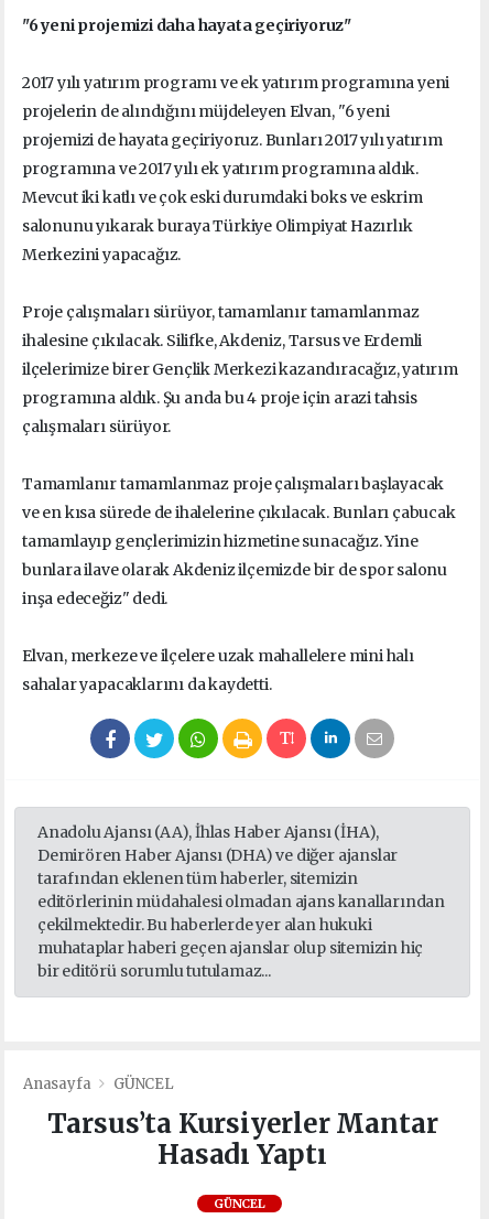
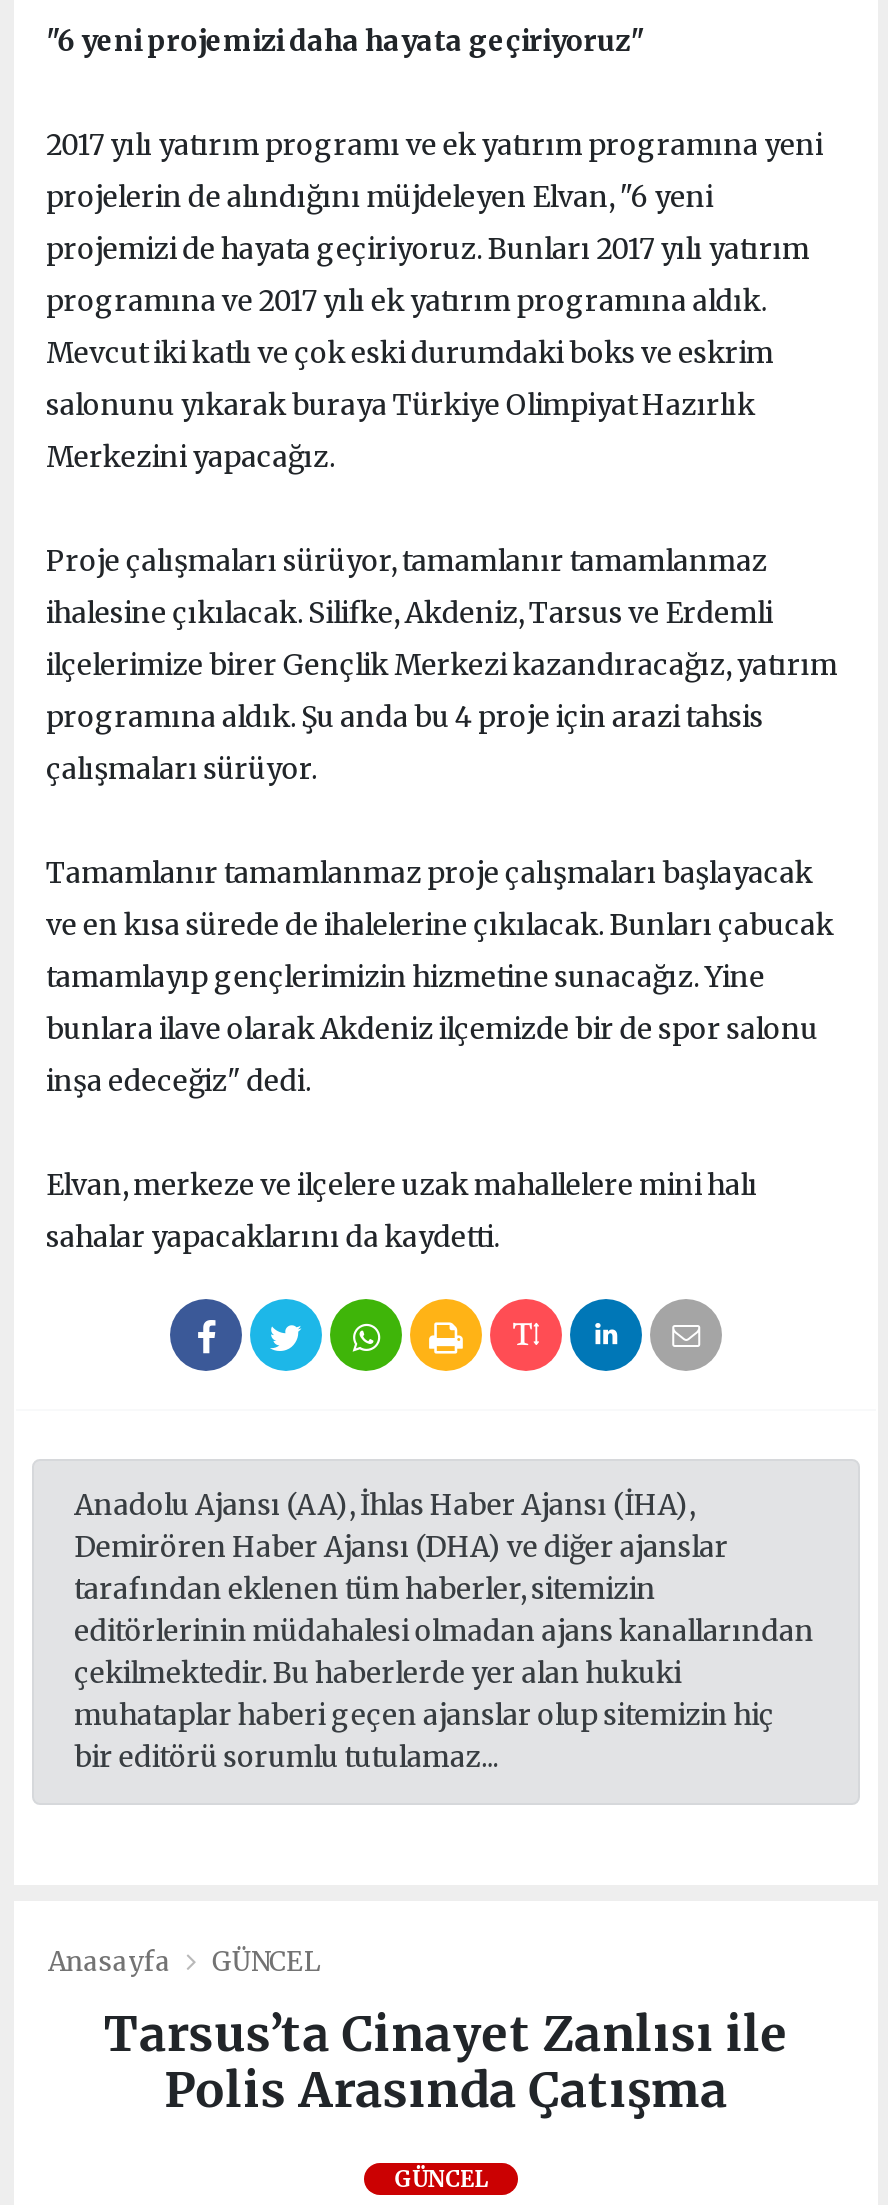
[47,1107,438,1172] Tarsus’ta Kursiyerler Mantar | Hasadı Yaptı -> [104,2004,788,2122] Tarsus’ta Cinayet Zanlısı ile | Polis Arasında Çatışma

